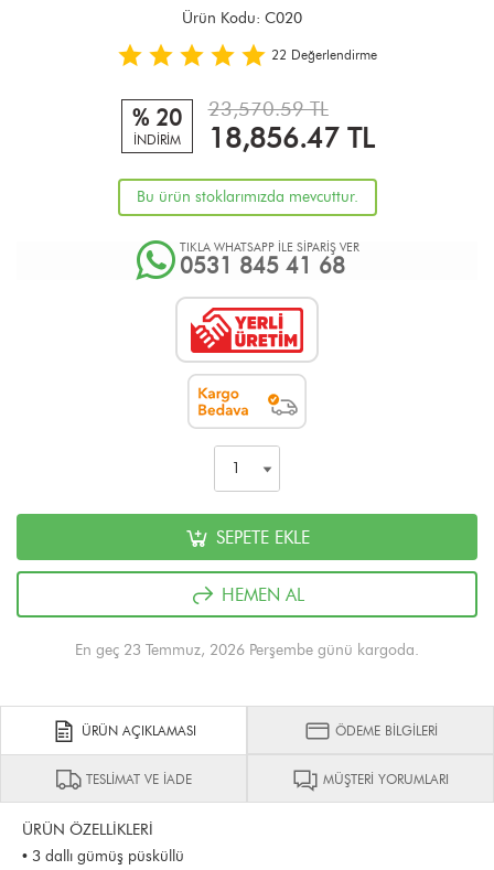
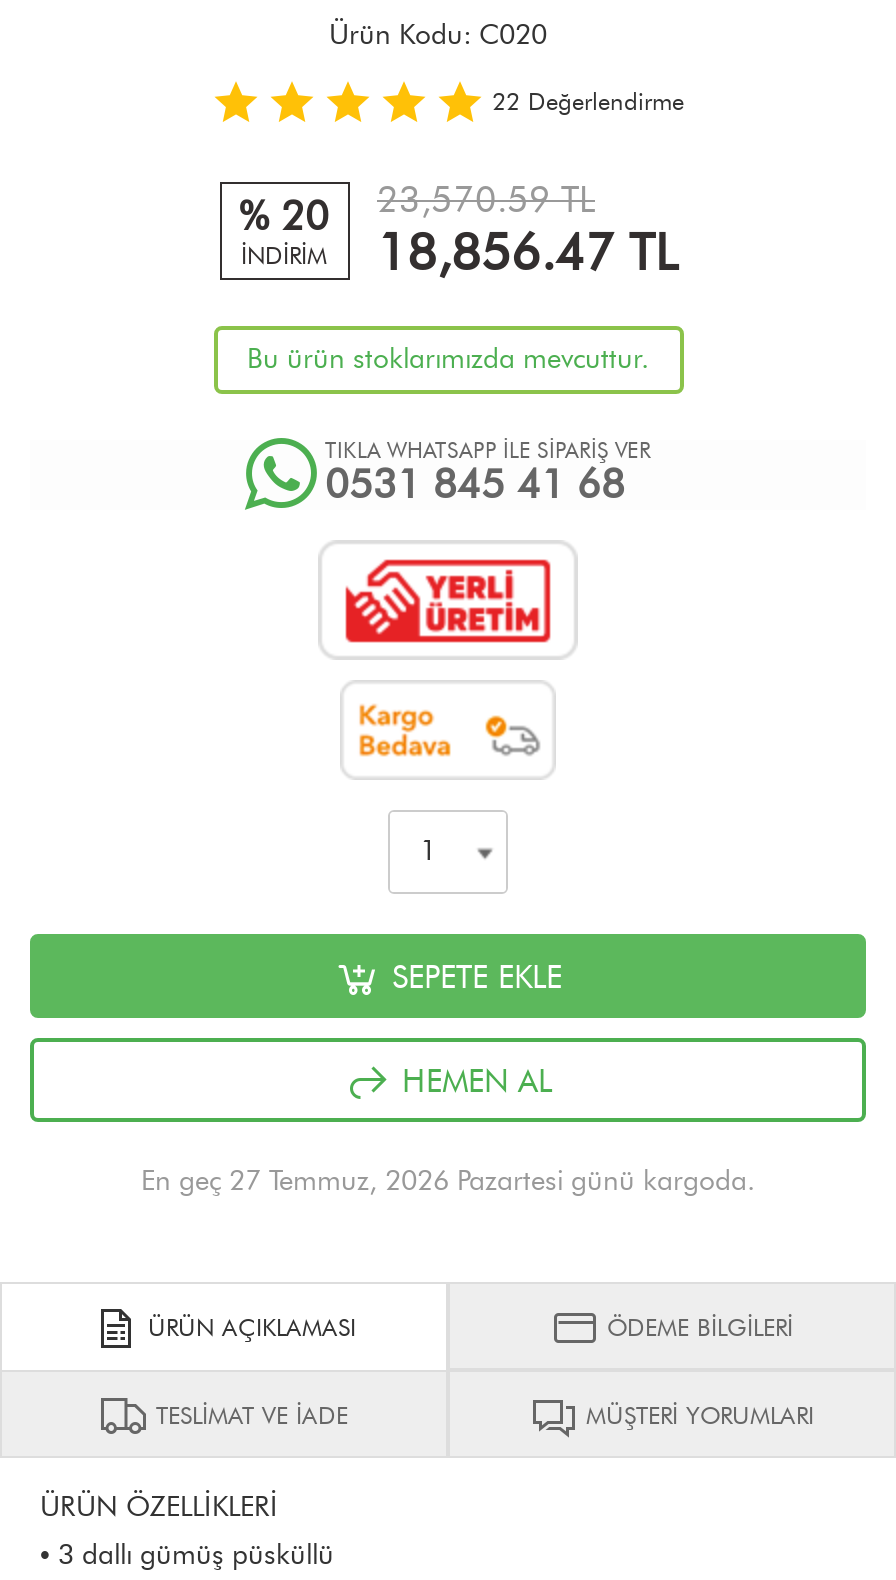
[75,641,419,660] En geç 23 Temmuz, 2026 Perşembe günü kargoda. -> [141,1165,755,1199] En geç 27 Temmuz, 2026 Pazartesi günü kargoda.

